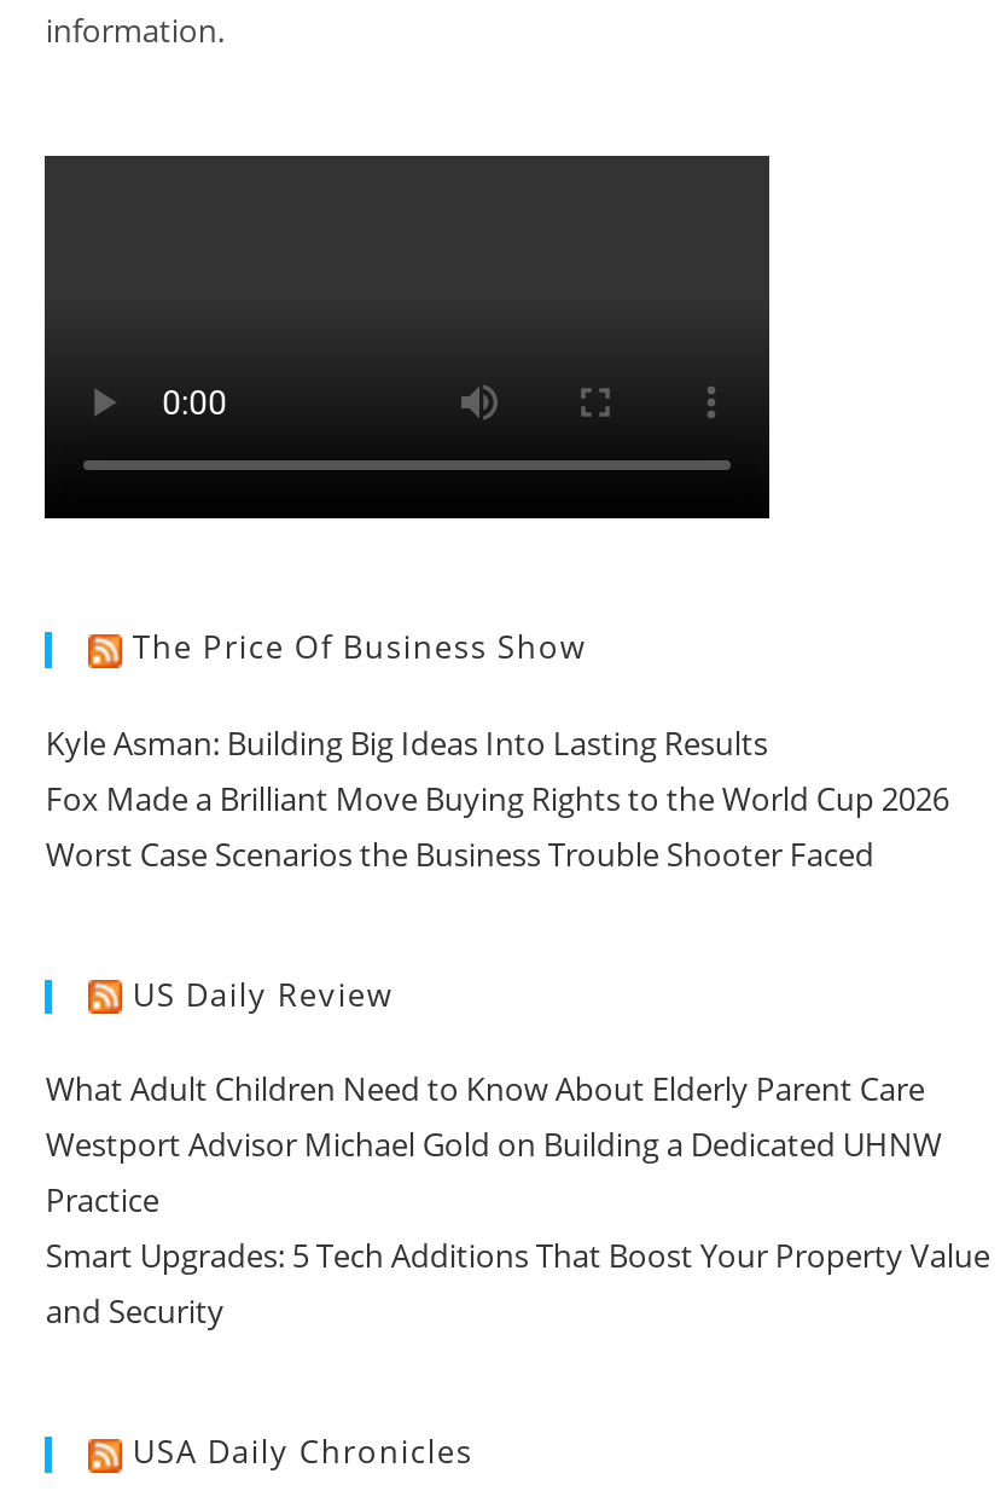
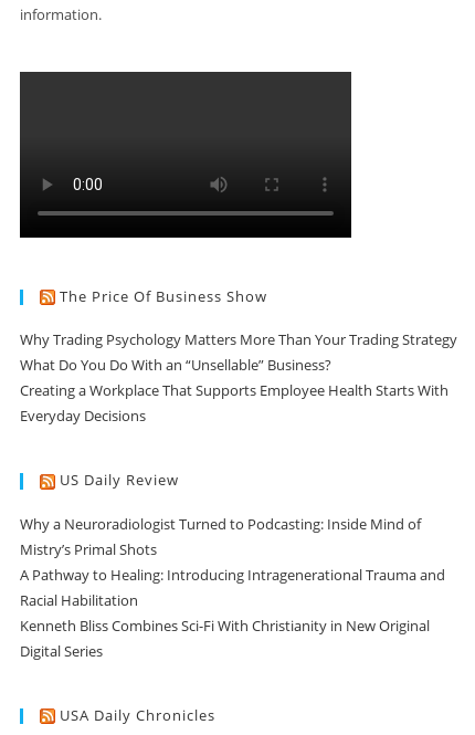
[46,721,949,875] Kyle Asman: Building Big Ideas Into Lasting Results | Fox Made a Brilliant Move Buying Rights to the World Cup 2026 | Worst Case Scenarios the Business Trouble Shooter Faced -> [20,330,458,426] Why Trading Psychology Matters More Than Your Trading Strategy | What Do You Do With an “Unsellable” Business? | Creating a Workplace That Supports Employee Health Starts With | Everyday Decisions
[46,1067,990,1333] What Adult Children Need to Know About Elderly Parent Care | Westport Advisor Michael Gold on Building a Dedicated UHNW | Practice | Smart Upgrades: 5 Tech Additions That Boost Your Property Value | and Security -> [20,514,446,661] Why a Neuroradiologist Turned to Podcasting: Inside Mind of | Mistry’s Primal Shots | A Pathway to Healing: Introducing Intragenerational Trauma and | Racial Habilitation | Kenneth Bliss Combines Sci-Fi With Christianity in New Original | Digital Series

